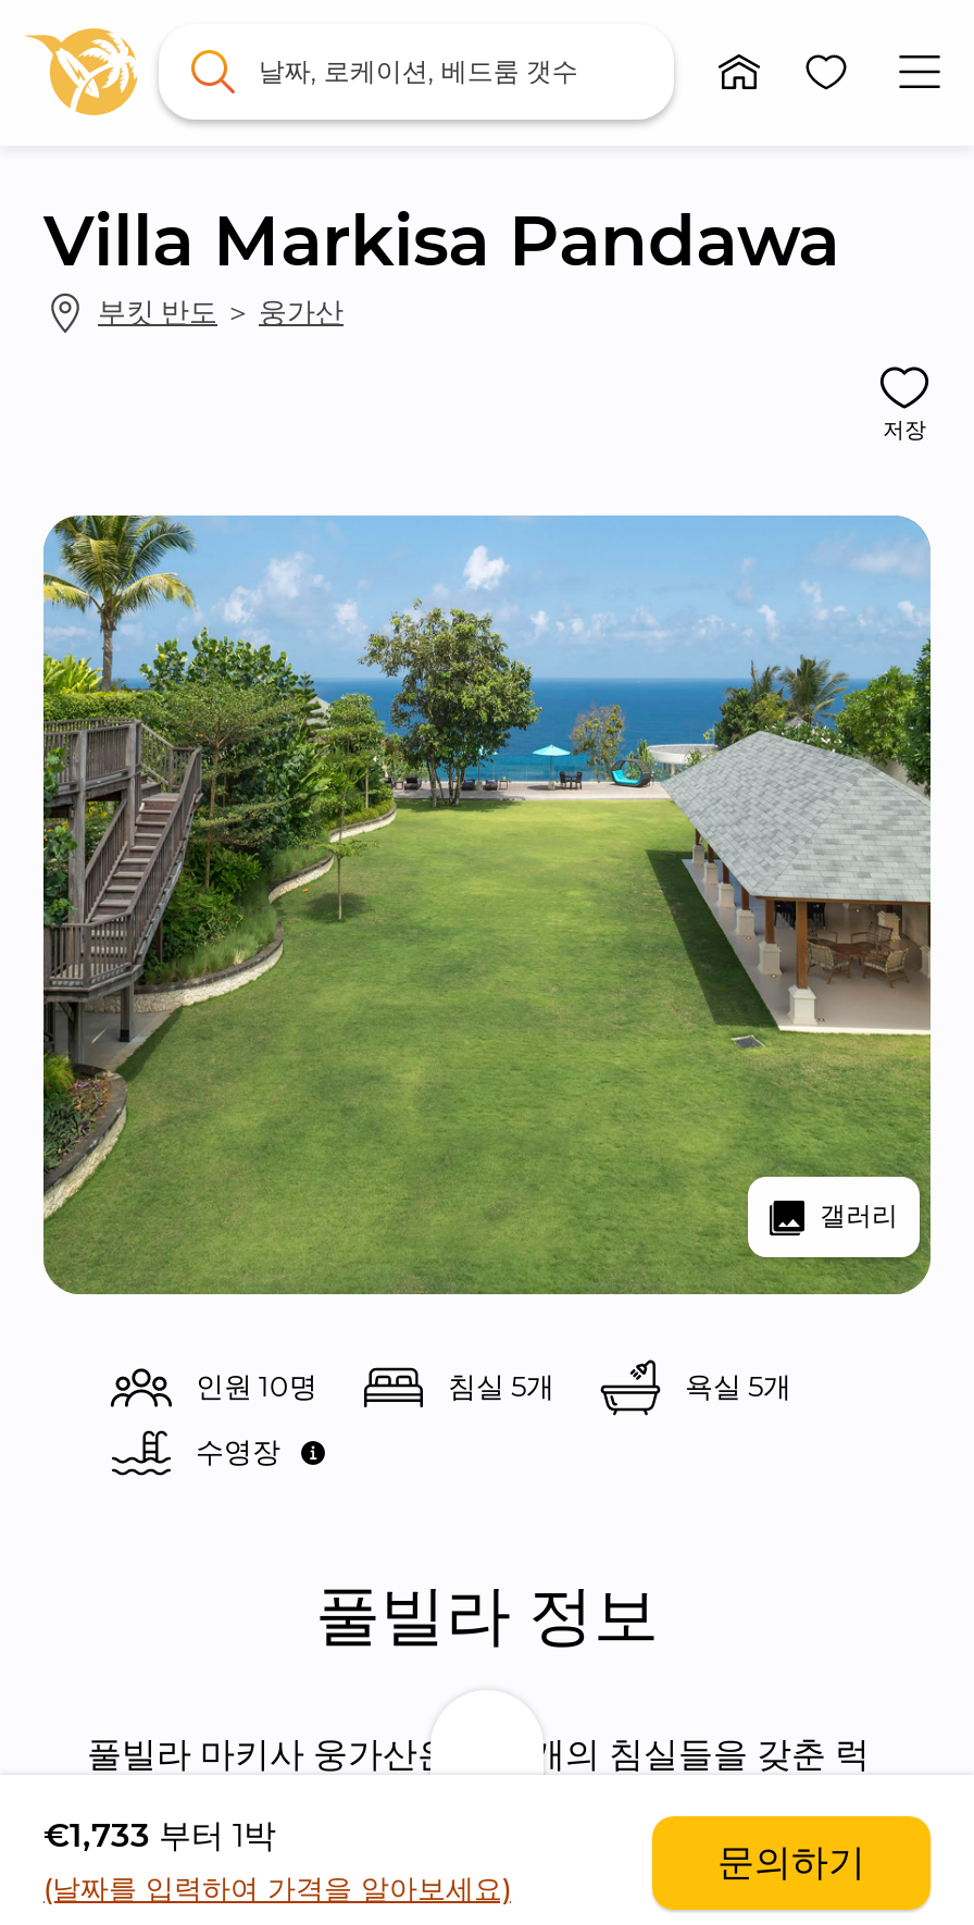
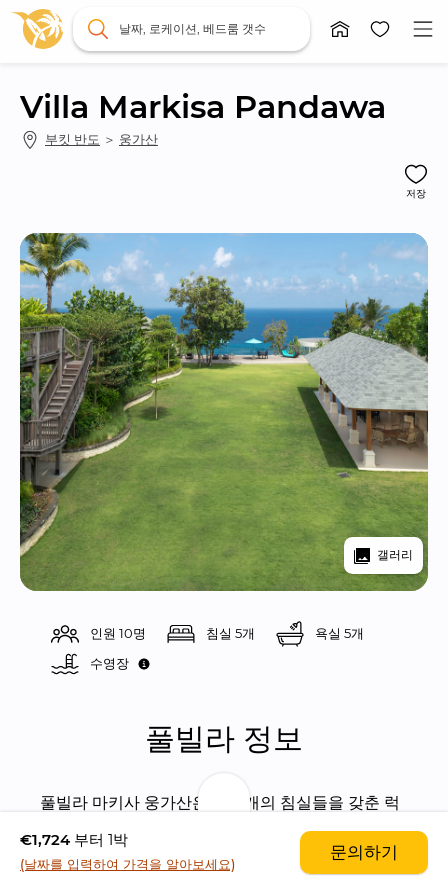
[43,1814,276,1855] €1,733 부터 1박 -> [20,830,128,849] €1,724 부터 1박

